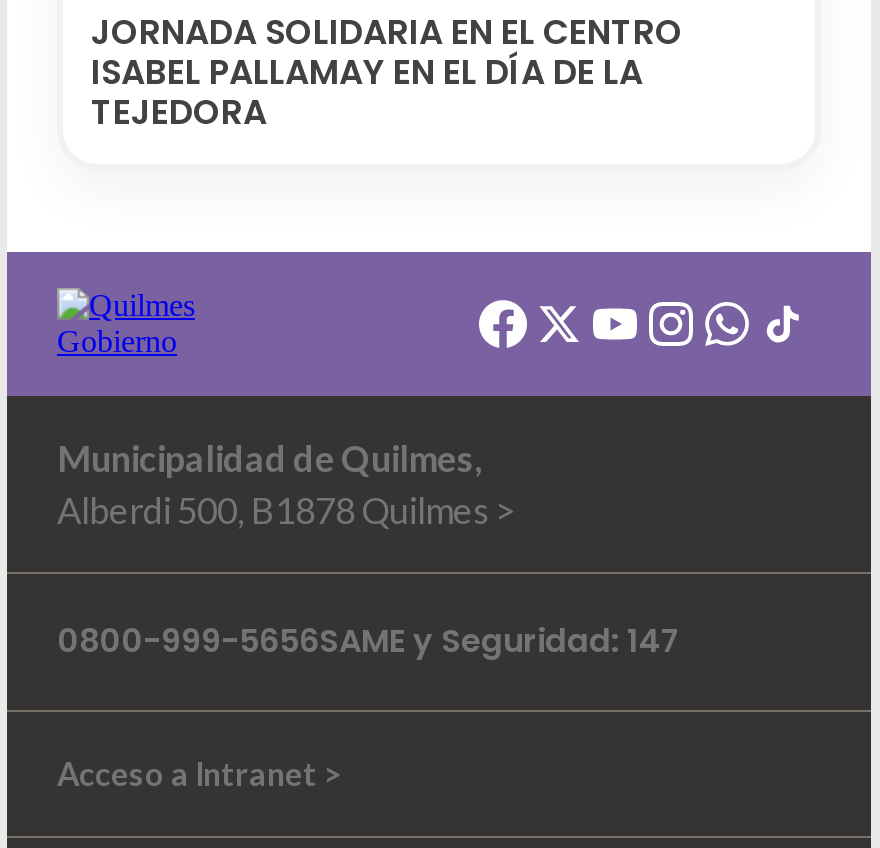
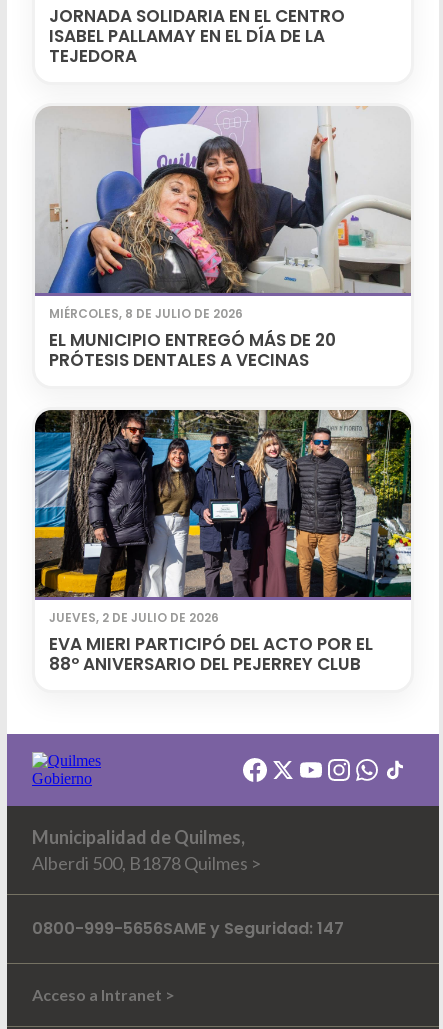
none -> [34,105,412,372] [image] | MIÉRCOLES, 8 DE JULIO DE 2026 | EL MUNICIPIO ENTREGÓ MÁS DE 20 | PRÓTESIS DENTALES A VECINAS
none -> [34,409,412,676] [image] | JUEVES, 2 DE JULIO DE 2026 | EVA MIERI PARTICIPÓ DEL ACTO POR EL | 88º ANIVERSARIO DEL PEJERREY CLUB

